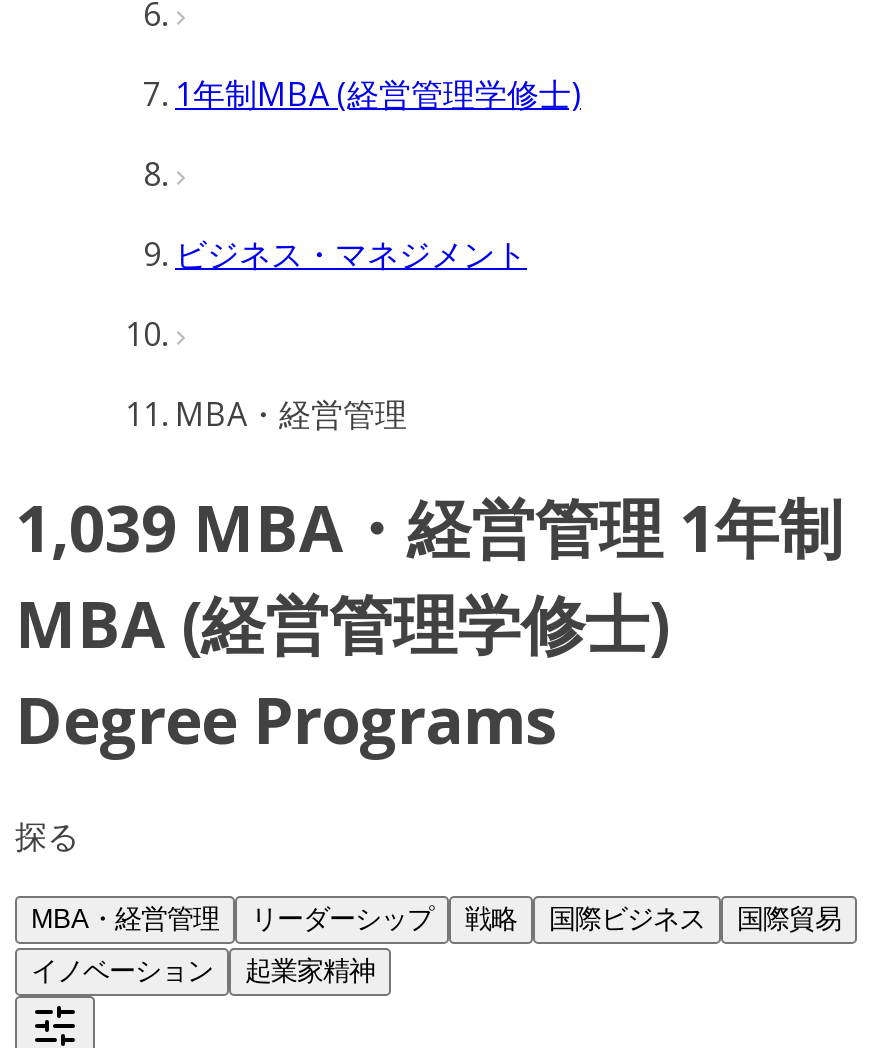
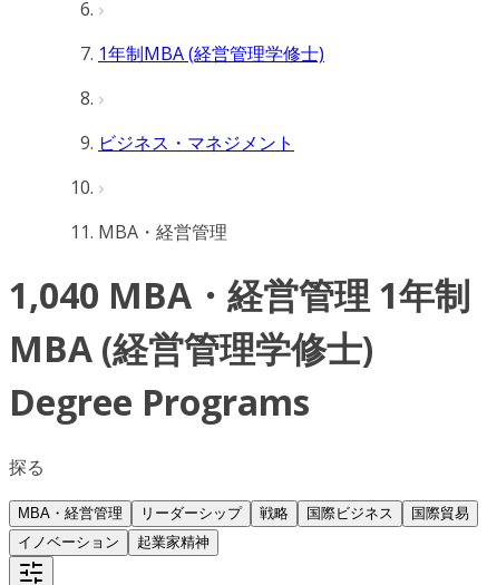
[15,485,843,571] 1,039 MBA・経営管理 1年制 -> [9,271,470,319] 1,040 MBA・経営管理 1年制

